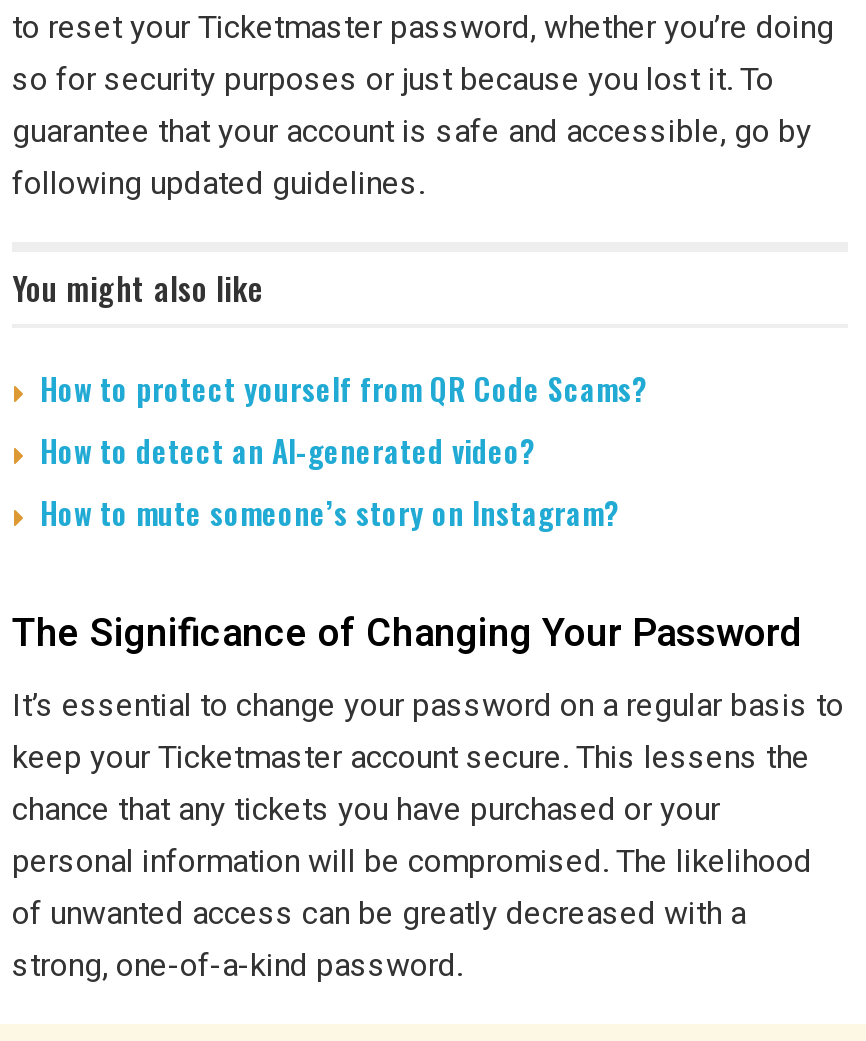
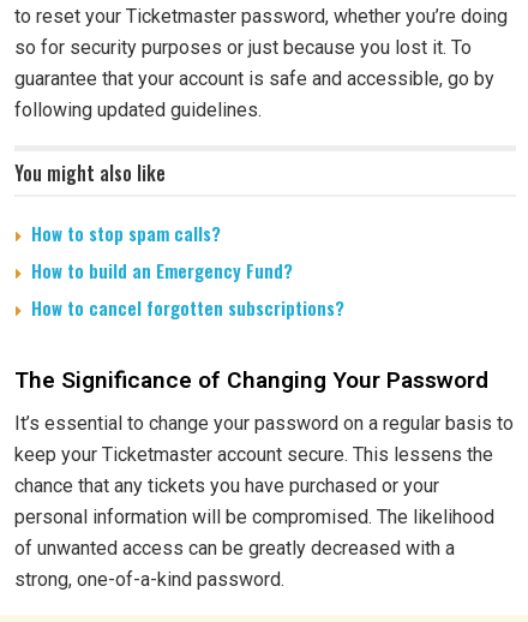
[40,367,648,535] How to protect yourself from QR Code Scams? | How to detect an AI-generated video? | How to mute someone’s story on Instagram? -> [31,220,344,321] How to stop spam calls? | How to build an Emergency Fund? | How to cancel forgotten subscriptions?

